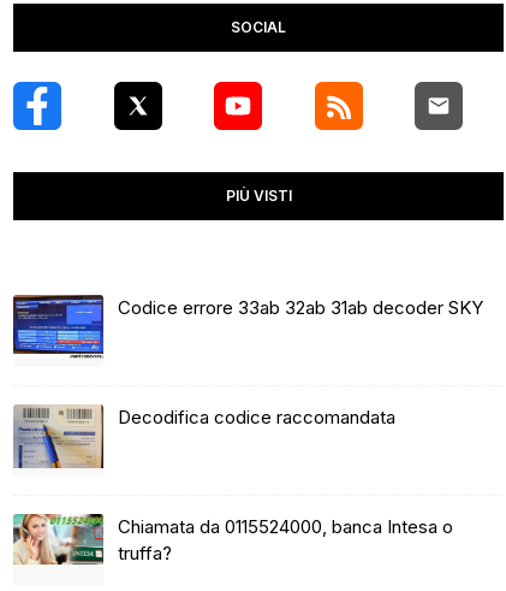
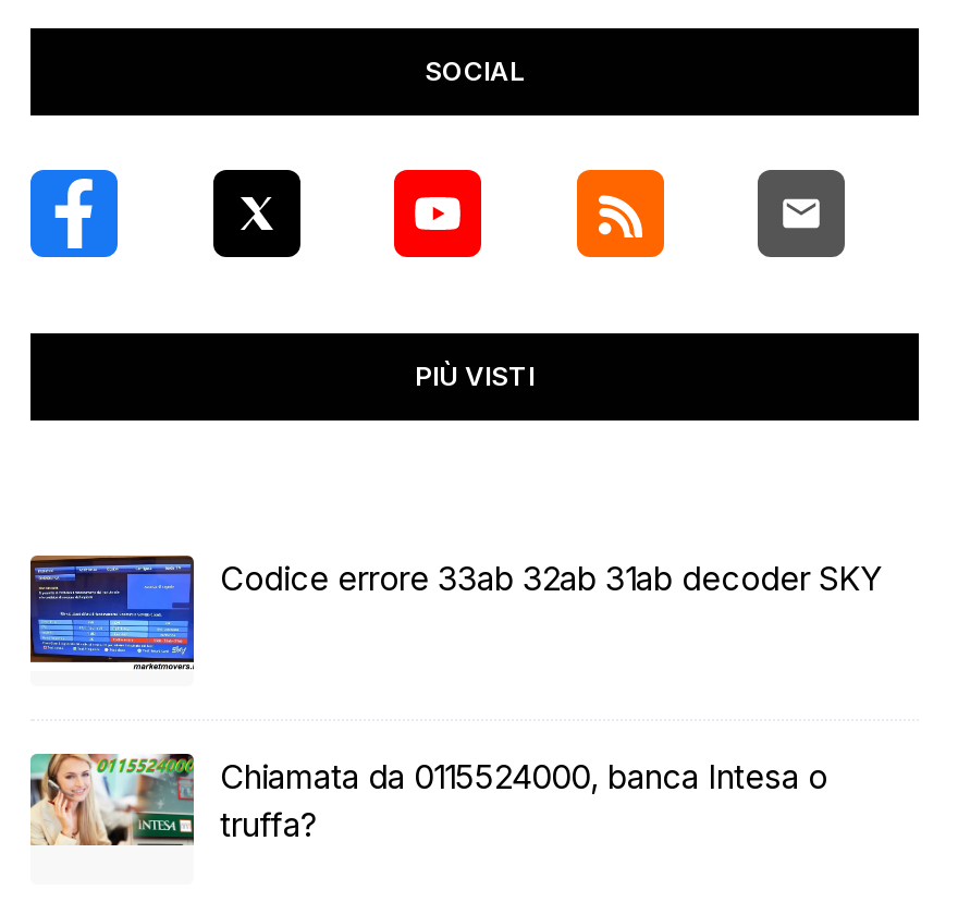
[13,404,395,469] [image] | Decodifica codice raccomandata -> none

